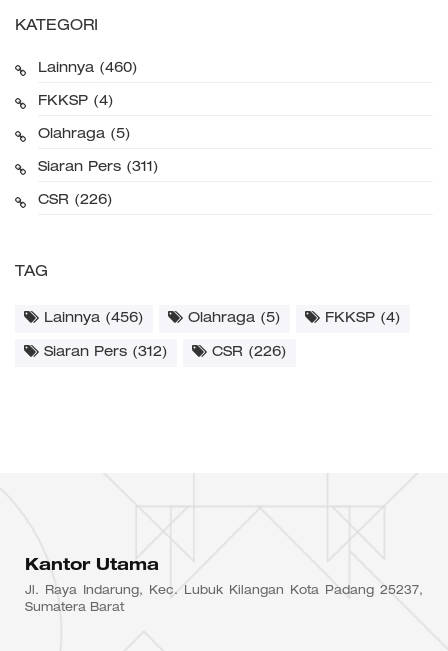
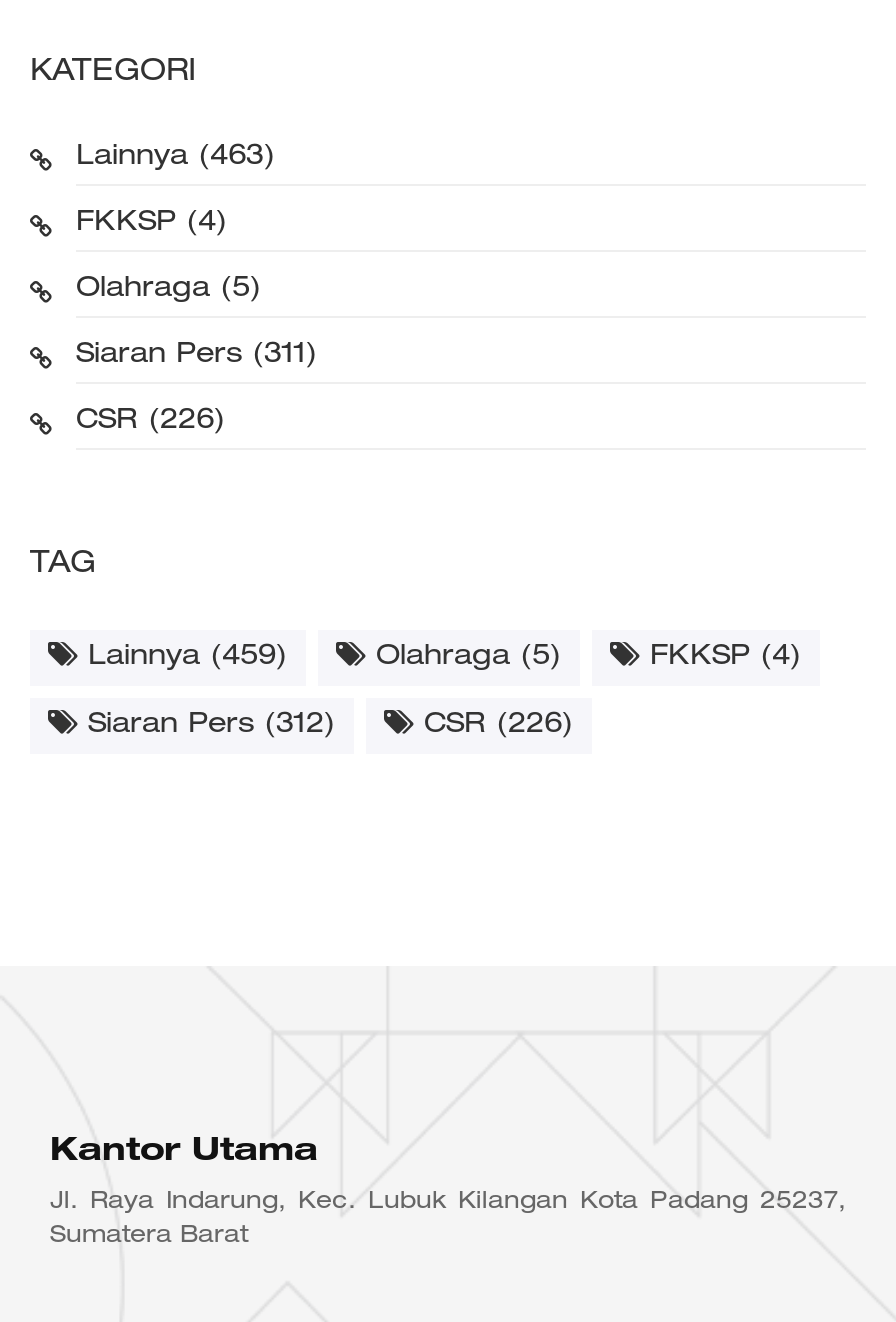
[38,62,138,75] Lainnya (460) -> [76,144,276,170] Lainnya (463)
[39,312,144,325] Lainnya (456) -> [78,644,288,670] Lainnya (459)

